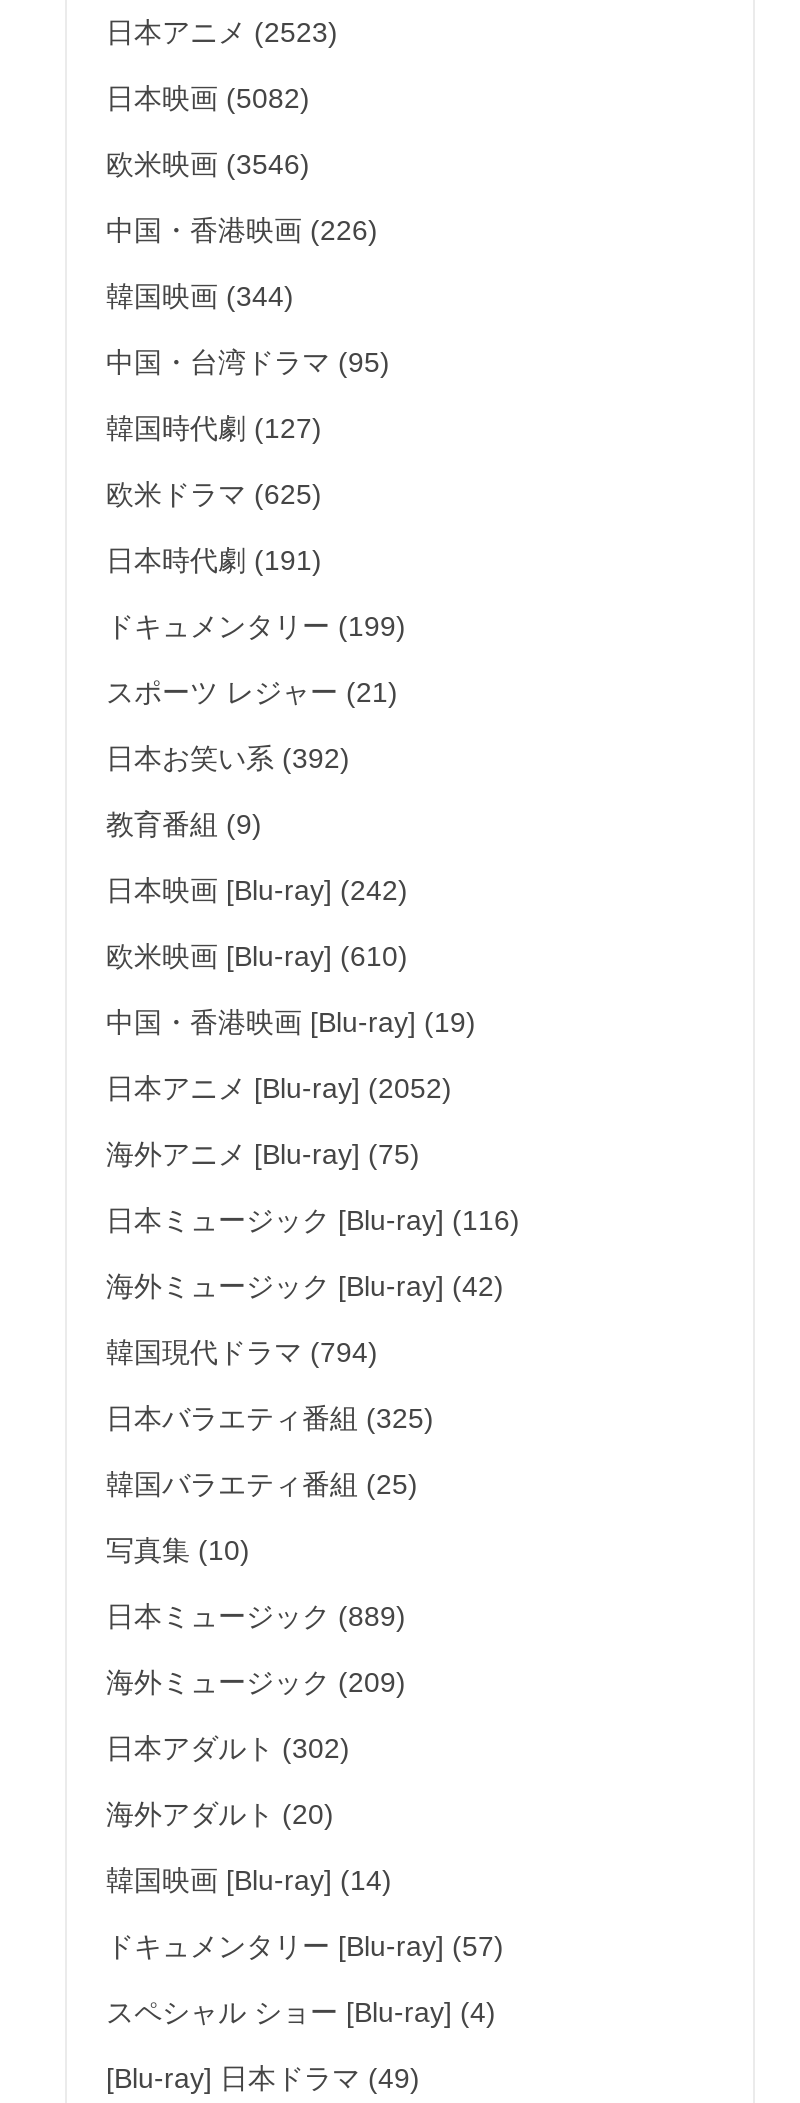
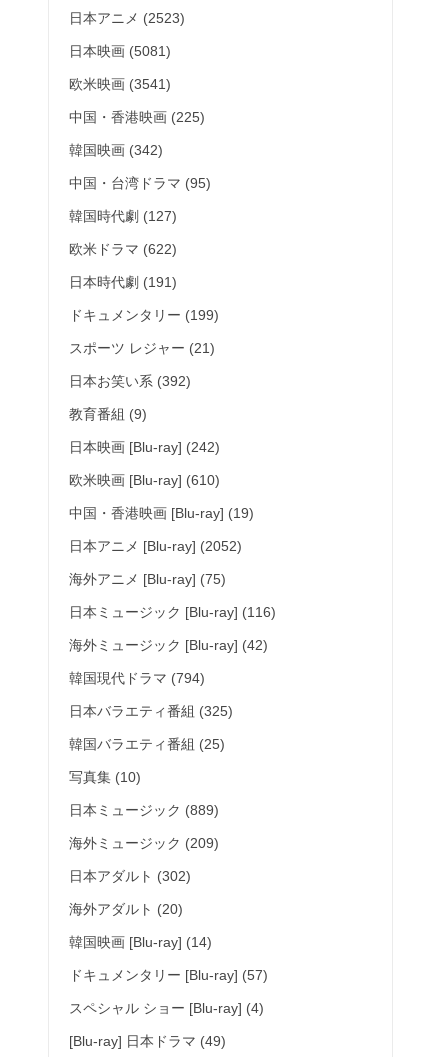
[106,81,310,113] 日本映画 (5082) -> [68,42,170,58] 日本映画 (5081)
[106,147,310,179] 欧米映画 (3546) -> [68,75,170,91] 欧米映画 (3541)
[106,213,378,245] 中国・香港映画 (226) -> [68,108,204,124] 中国・香港映画 (225)
[106,279,294,311] 韓国映画 (344) -> [68,141,162,157] 韓国映画 (342)
[106,477,322,509] 欧米ドラマ (625) -> [68,240,176,256] 欧米ドラマ (622)

